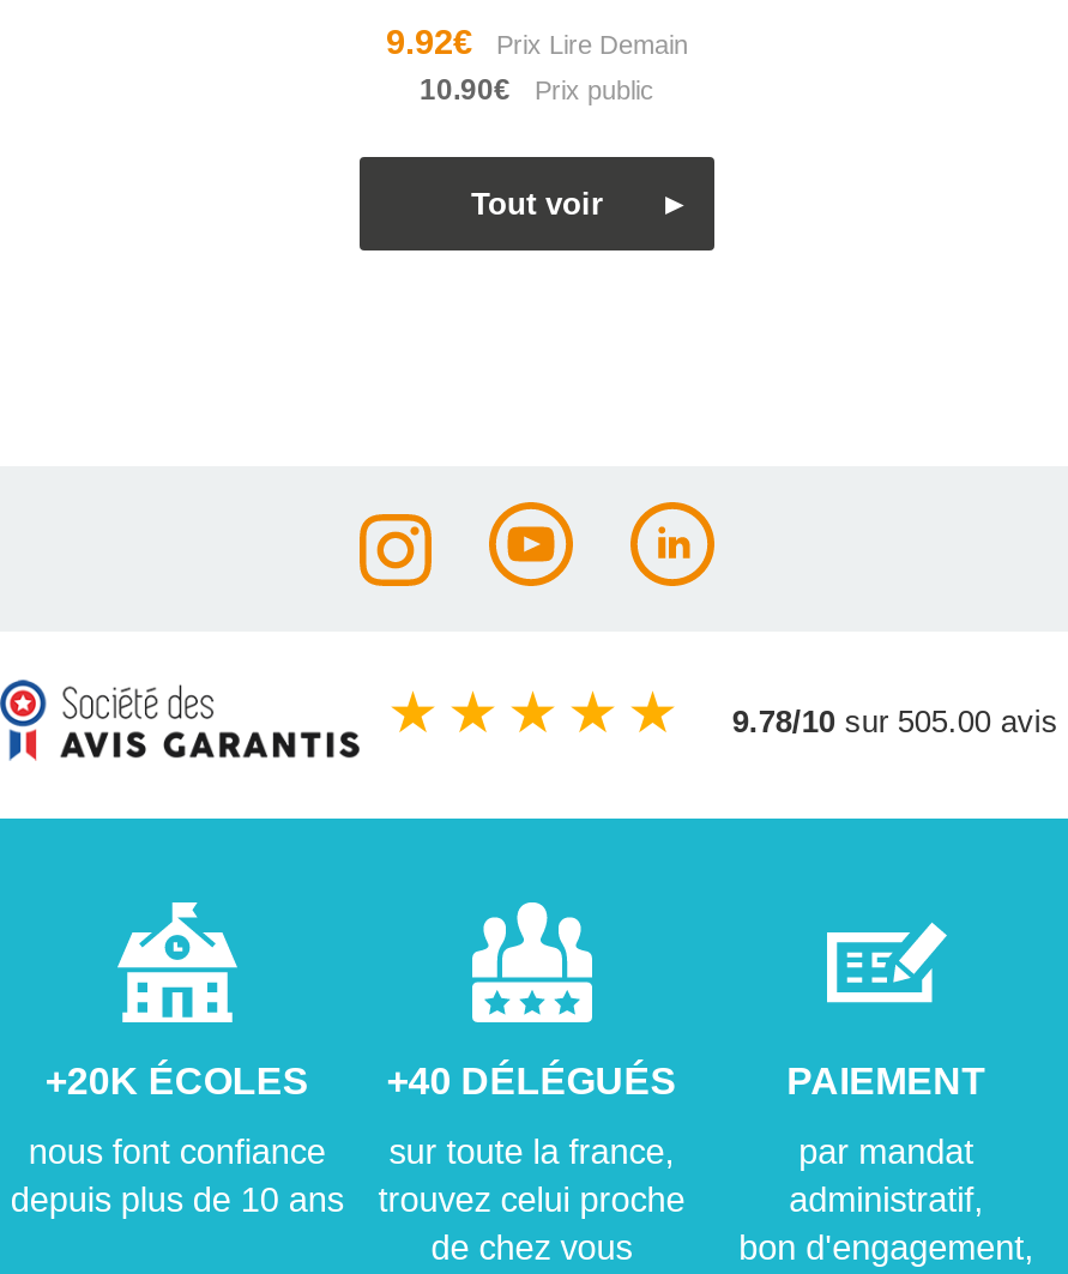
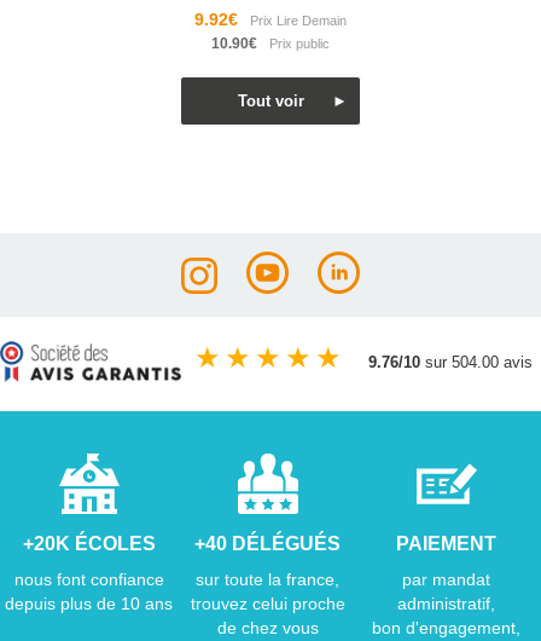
[732,704,1058,739] 9.78/10 sur 505.00 avis -> [369,353,533,371] 9.76/10 sur 504.00 avis

